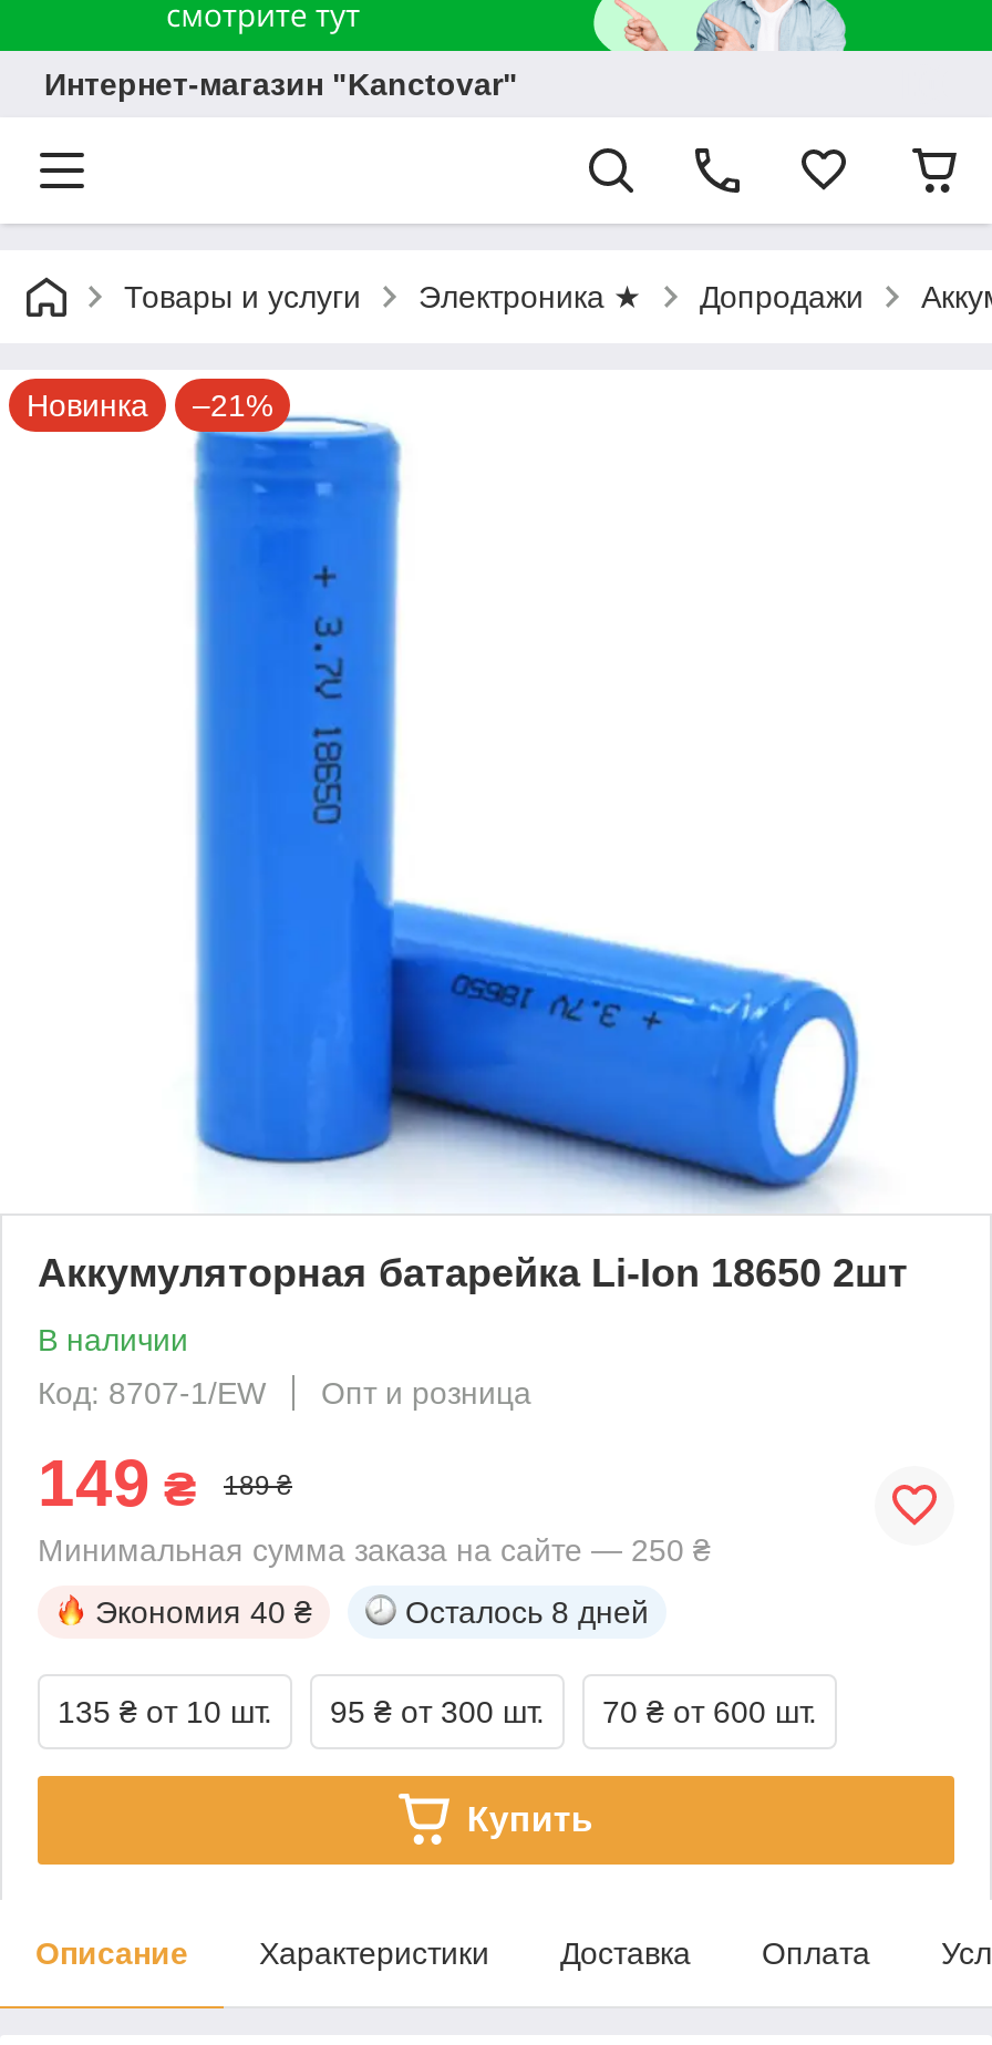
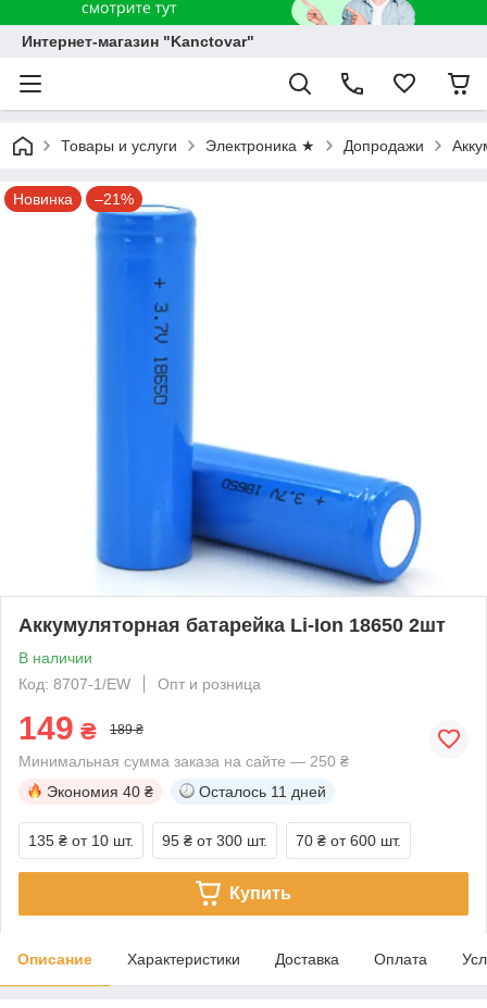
[405,1594,649,1629] Осталось 8 дней -> [199,783,326,800] Осталось 11 дней

